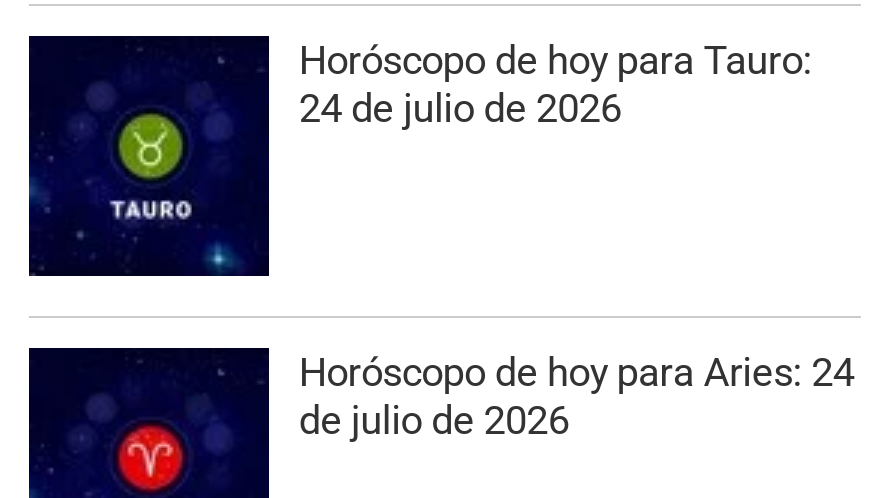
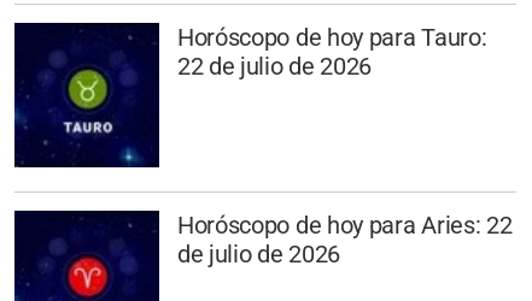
[299,84,621,132] 24 de julio de 2026 -> [177,52,372,81] 22 de julio de 2026
[299,348,854,396] Horóscopo de hoy para Aries: 24 -> [177,210,512,239] Horóscopo de hoy para Aries: 22

